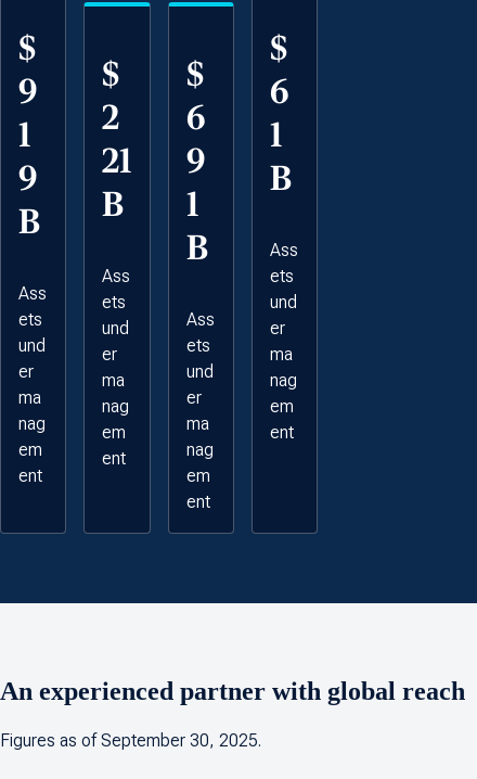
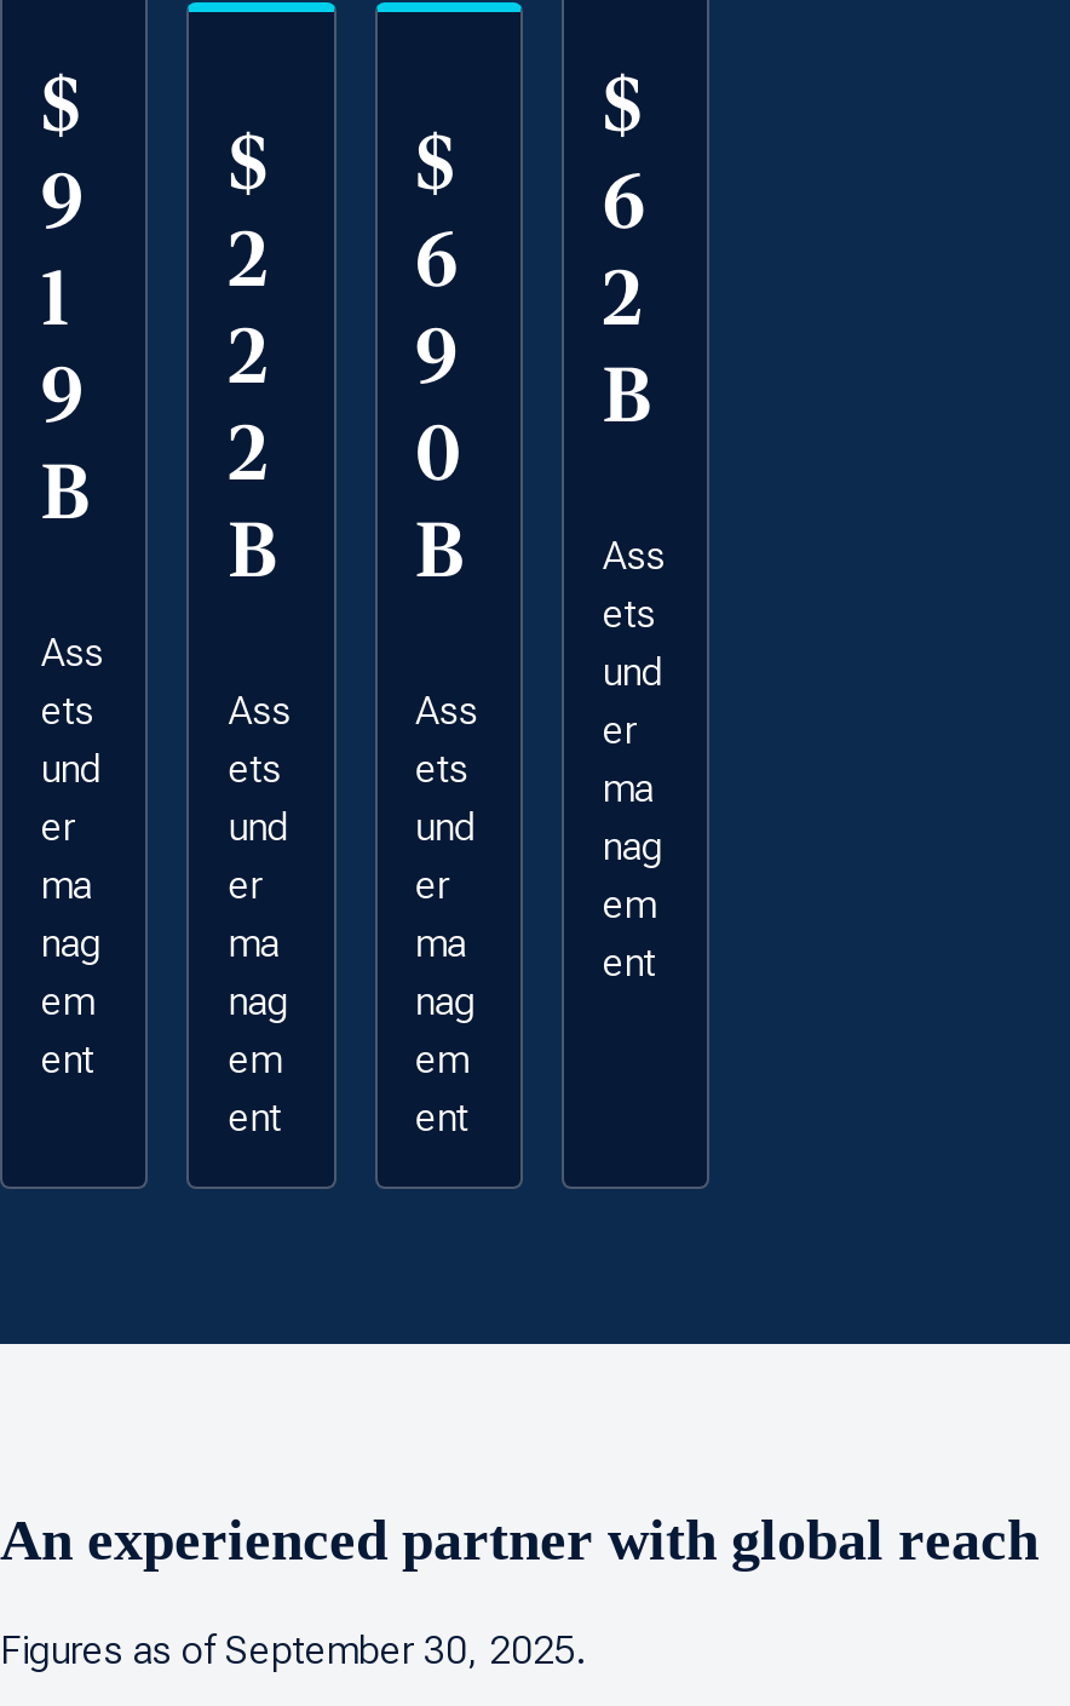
[18,98,282,156] 1 2 6 1 -> [41,215,642,346] 1 2 6 2
[102,141,132,182] 21 -> [228,312,267,501] 2 | 2
moved [102,184,130,469] -> [228,506,291,1142]: B | Ass | ets | ... | em | ent
[186,184,198,226] 1 -> [416,409,462,501] 0

